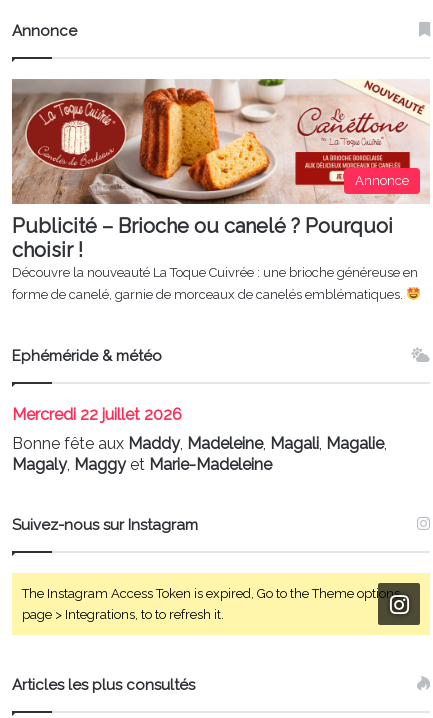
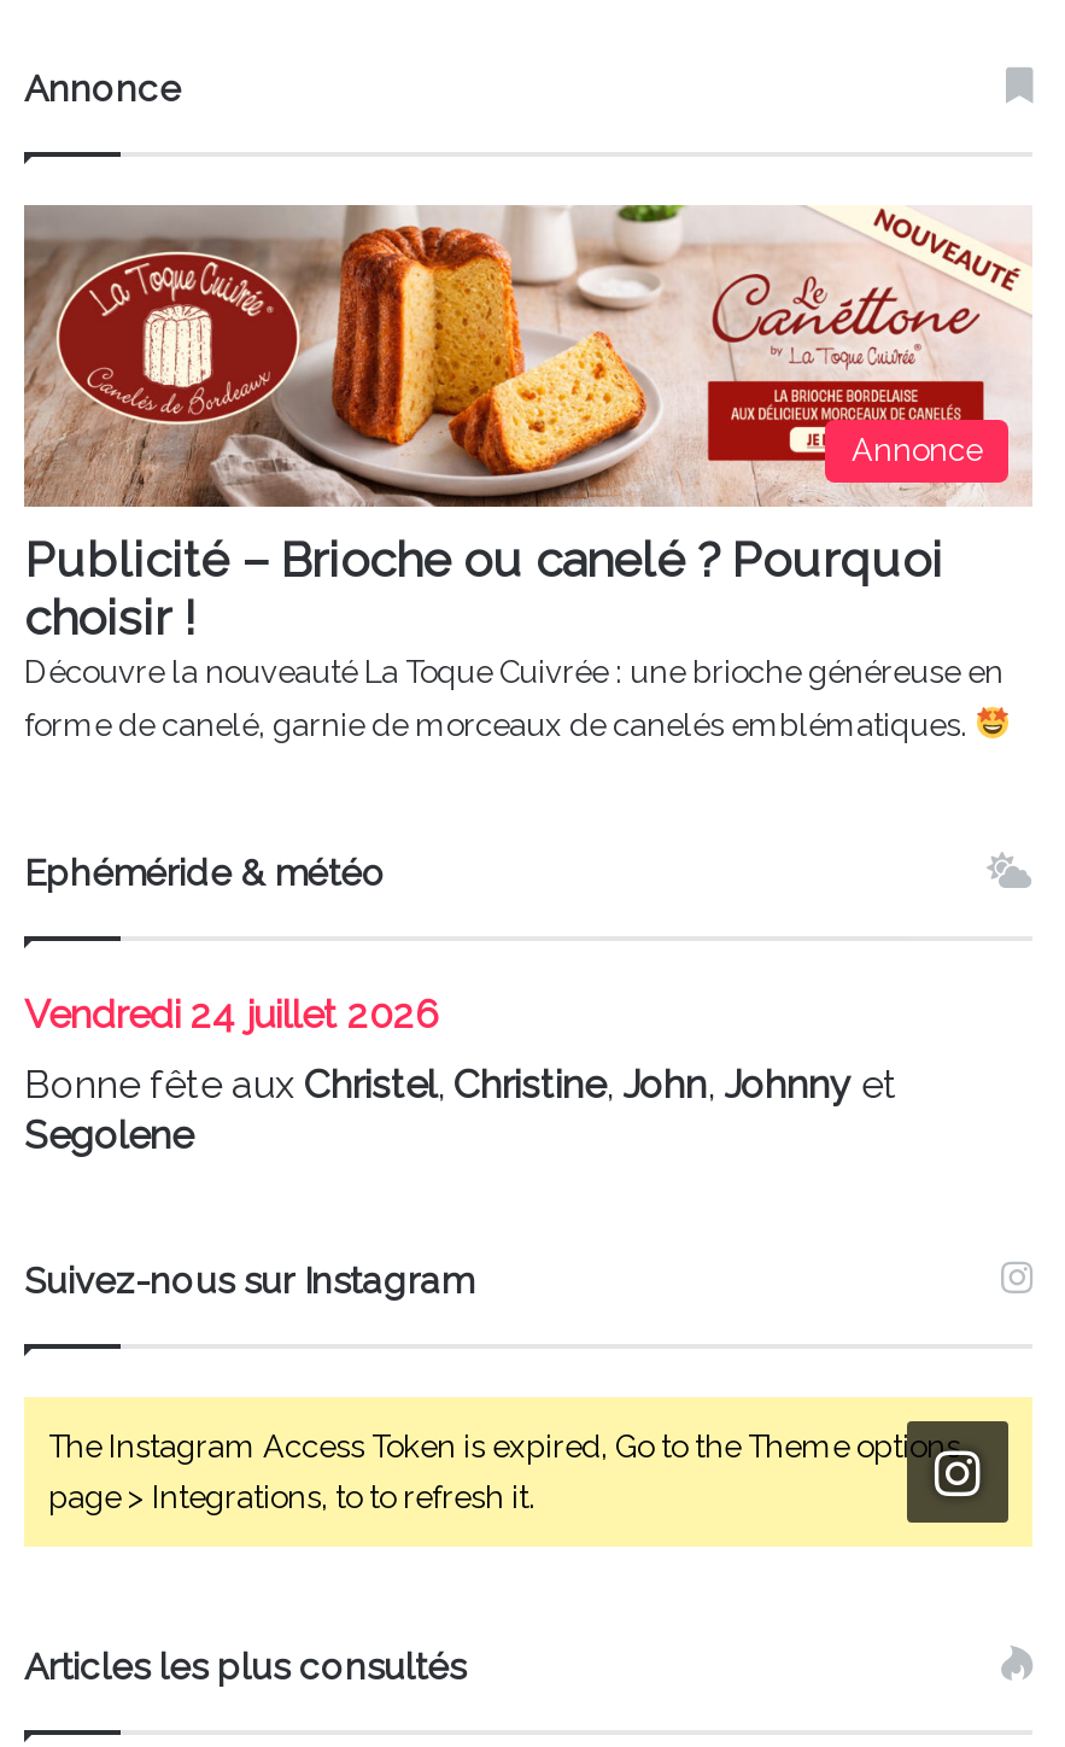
[12,405,182,424] Mercredi 22 juillet 2026 -> [24,992,439,1038] Vendredi 24 juillet 2026
[12,434,387,474] Bonne fête aux Maddy, Madeleine, Magali, Magalie, | Magaly, Maggy et Marie-Madeleine -> [24,1062,897,1159] Bonne fête aux Christel, Christine, John, Johnny et | Segolene

